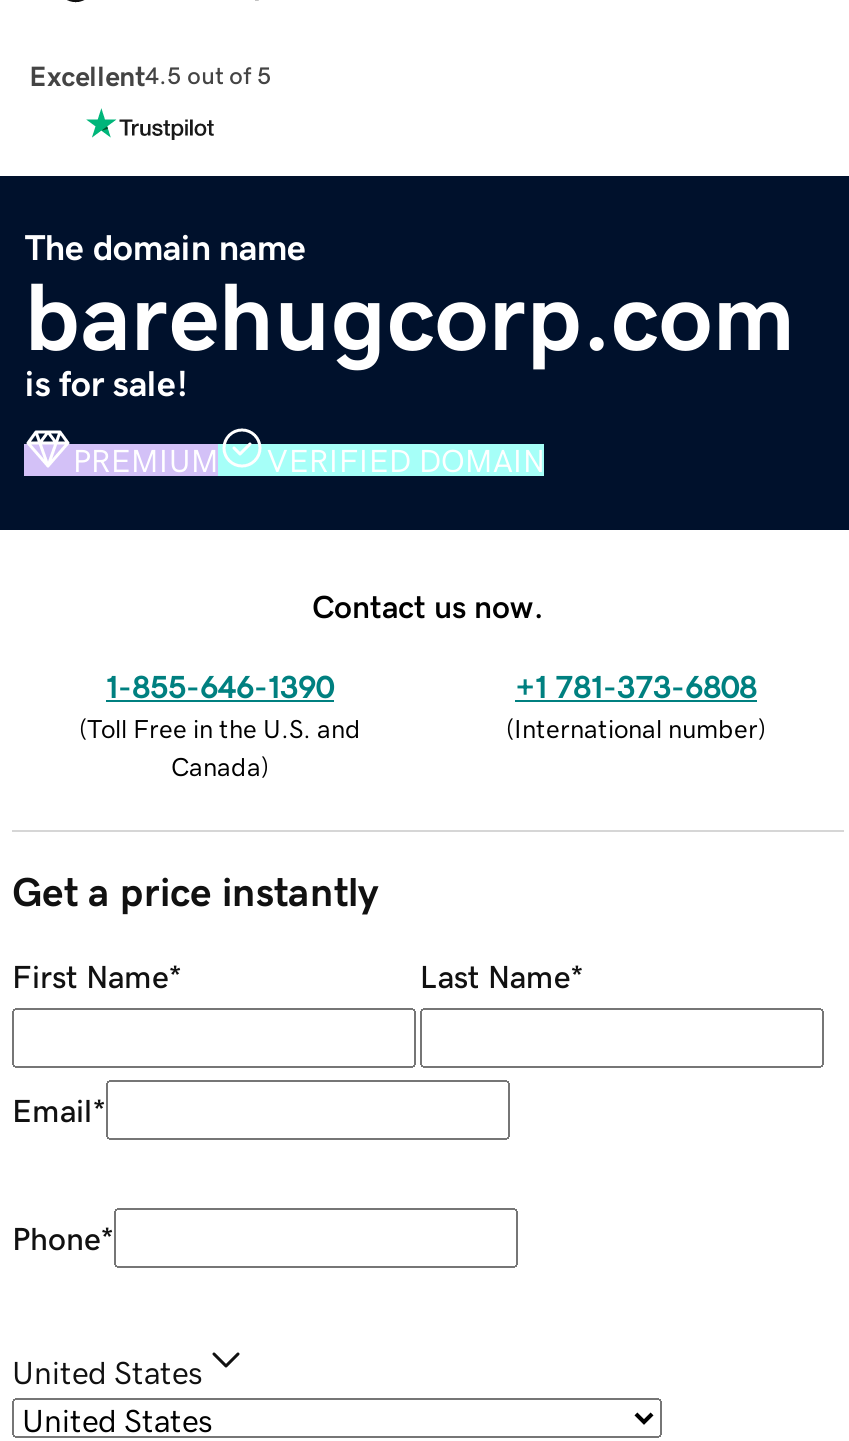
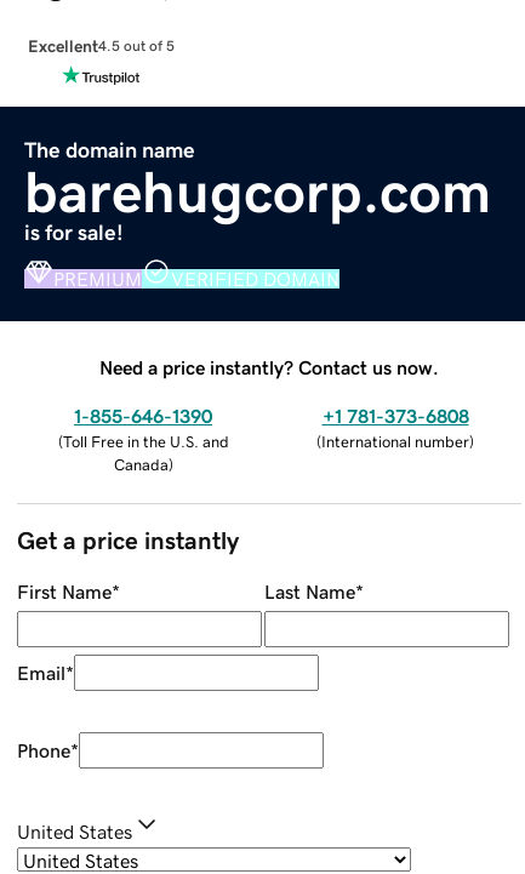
[312,589,544,621] Contact us now. -> [99,357,439,377] Need a price instantly? Contact us now.

